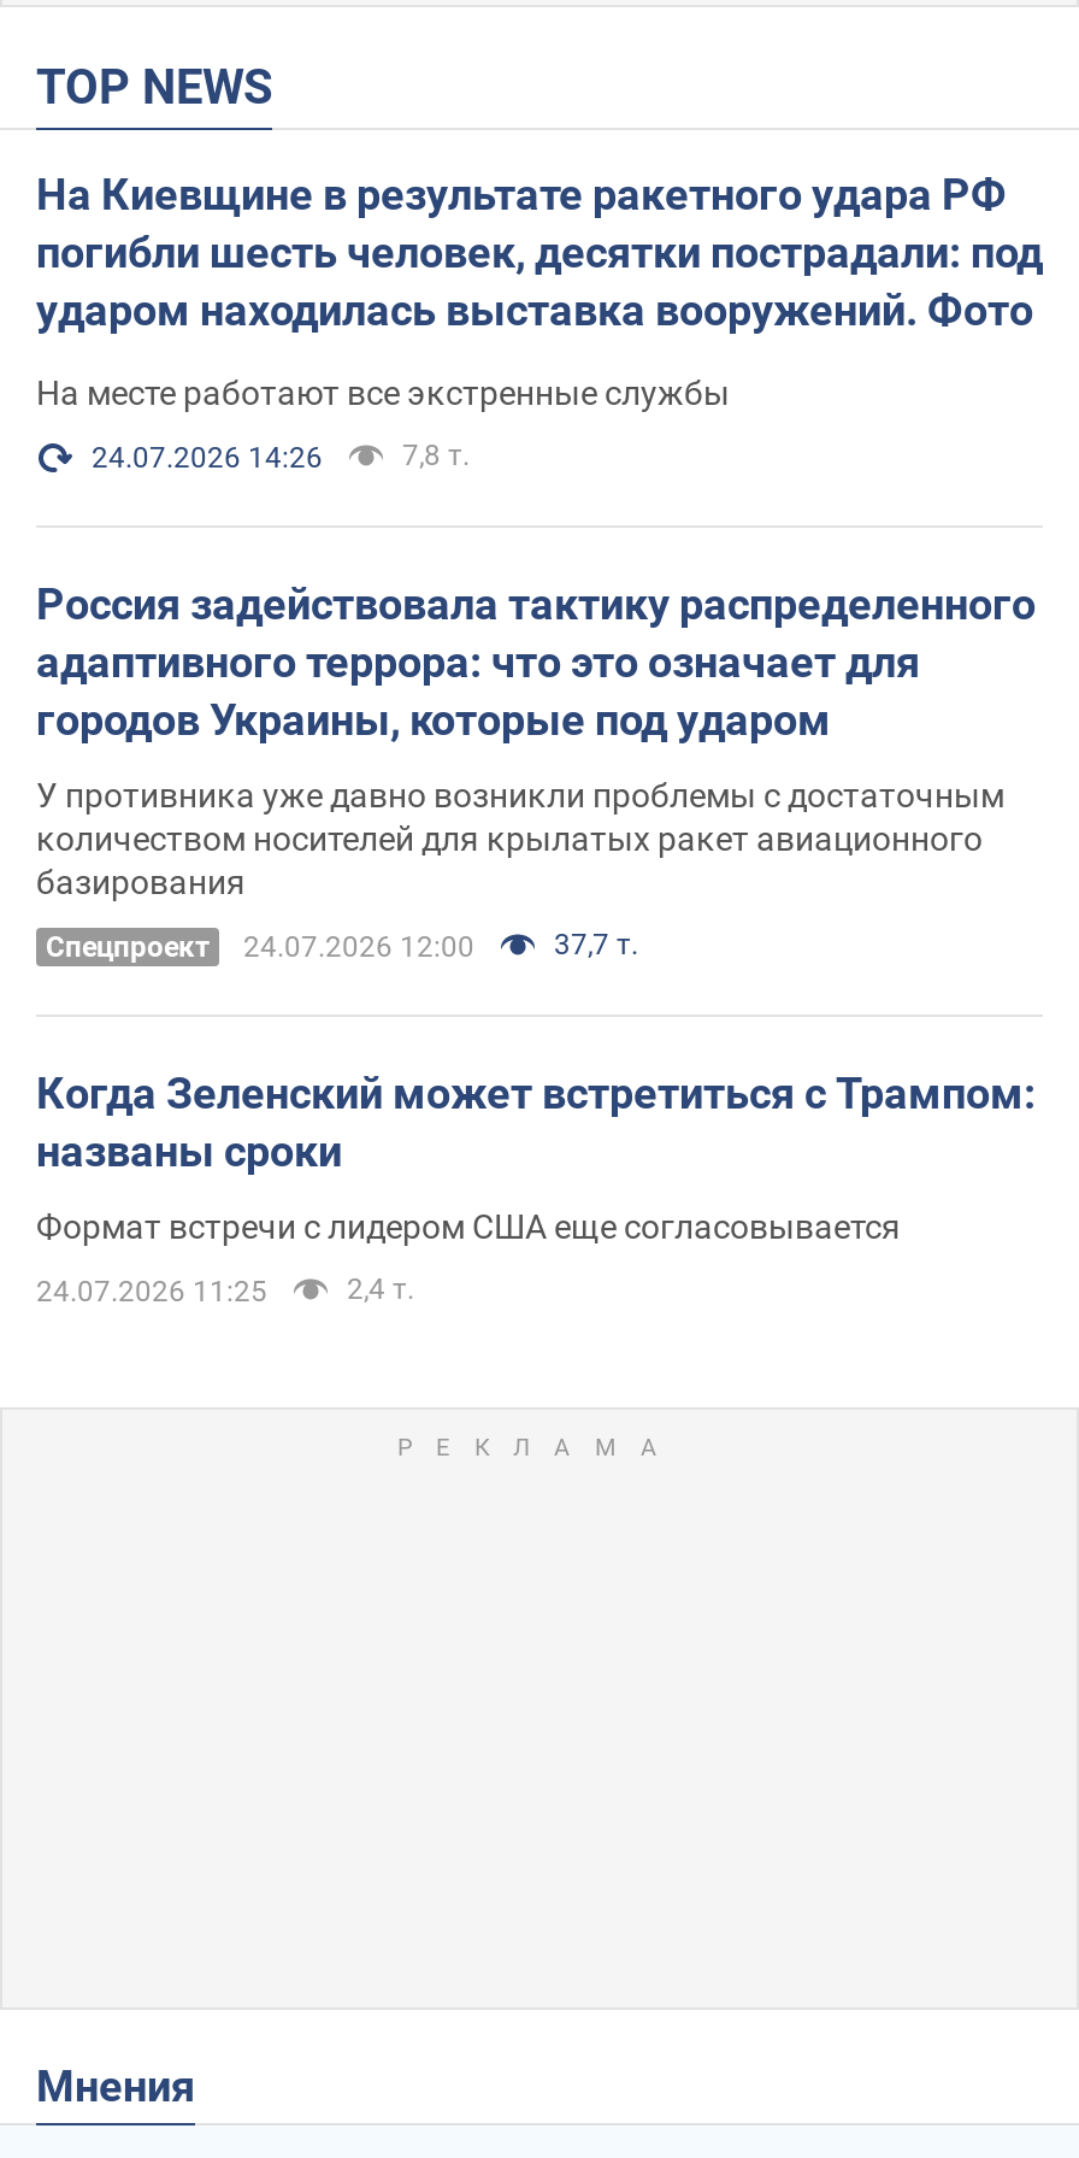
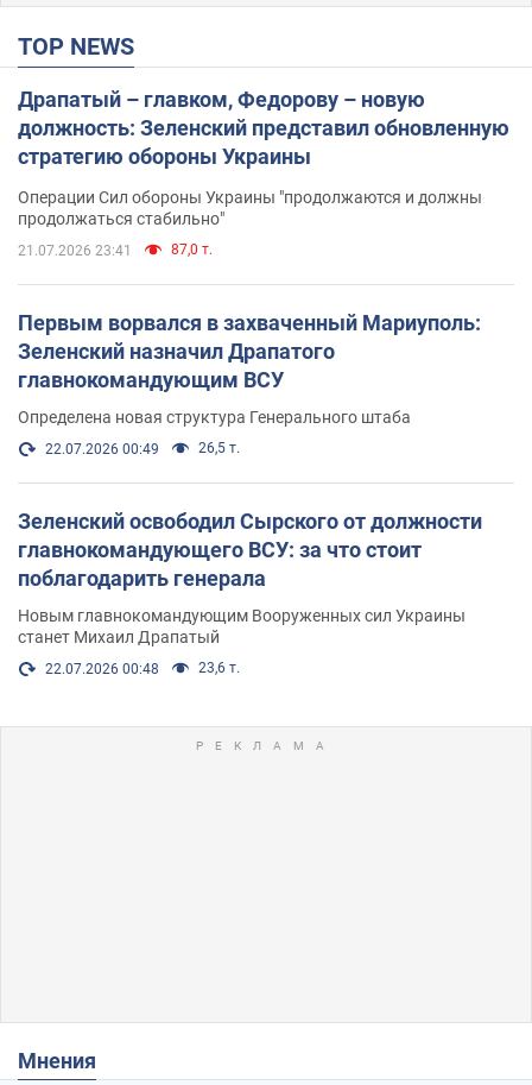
[36,168,1043,334] На Киевщине в результате ракетного удара РФ | погибли шесть человек, десятки пострадали: под | ударом находилась выставка вооружений. Фото -> [18,86,509,168] Драпатый – главком, Федорову – новую | должность: Зеленский представил обновленную | стратегию обороны Украины
[36,373,730,411] На месте работают все экстренные службы -> [18,187,482,228] Операции Сил обороны Украины "продолжаются и должны | продолжаться стабильно"
[92,438,470,474] 24.07.2026 14:26 | 7,8 т. -> [18,241,213,259] 21.07.2026 23:41 | 87,0 т.
[36,578,1036,744] Россия задействовала тактику распределенного | адаптивного террора: что это означает для | городов Украины, которые под ударом -> [18,310,481,392] Первым ворвался в захваченный Мариуполь: | Зеленский назначил Драпатого | главнокомандующим ВСУ
[36,775,1004,901] У противника уже давно возникли проблемы с достаточным | количеством носителей для крылатых ракет авиационного | базирования -> [18,407,411,426] Определена новая структура Генерального штаба
[46,927,638,963] Спецпроект | 24.07.2026 12:00 | 37,7 т. -> [45,439,240,457] 22.07.2026 00:49 | 26,5 т.
[36,1067,1036,1175] Когда Зеленский может встретиться с Трампом: | названы сроки -> [18,508,482,590] Зеленский освободил Сырского от должности | главнокомандующего ВСУ: за что стоит | поблагодарить генерала
[36,1207,901,1245] Формат встречи с лидером США еще согласовывается -> [18,606,465,646] Новым главнокомандующим Вооруженных сил Украины | станет Михаил Драпатый
[36,1272,414,1308] 24.07.2026 11:25 | 2,4 т. -> [45,659,240,677] 22.07.2026 00:48 | 23,6 т.

